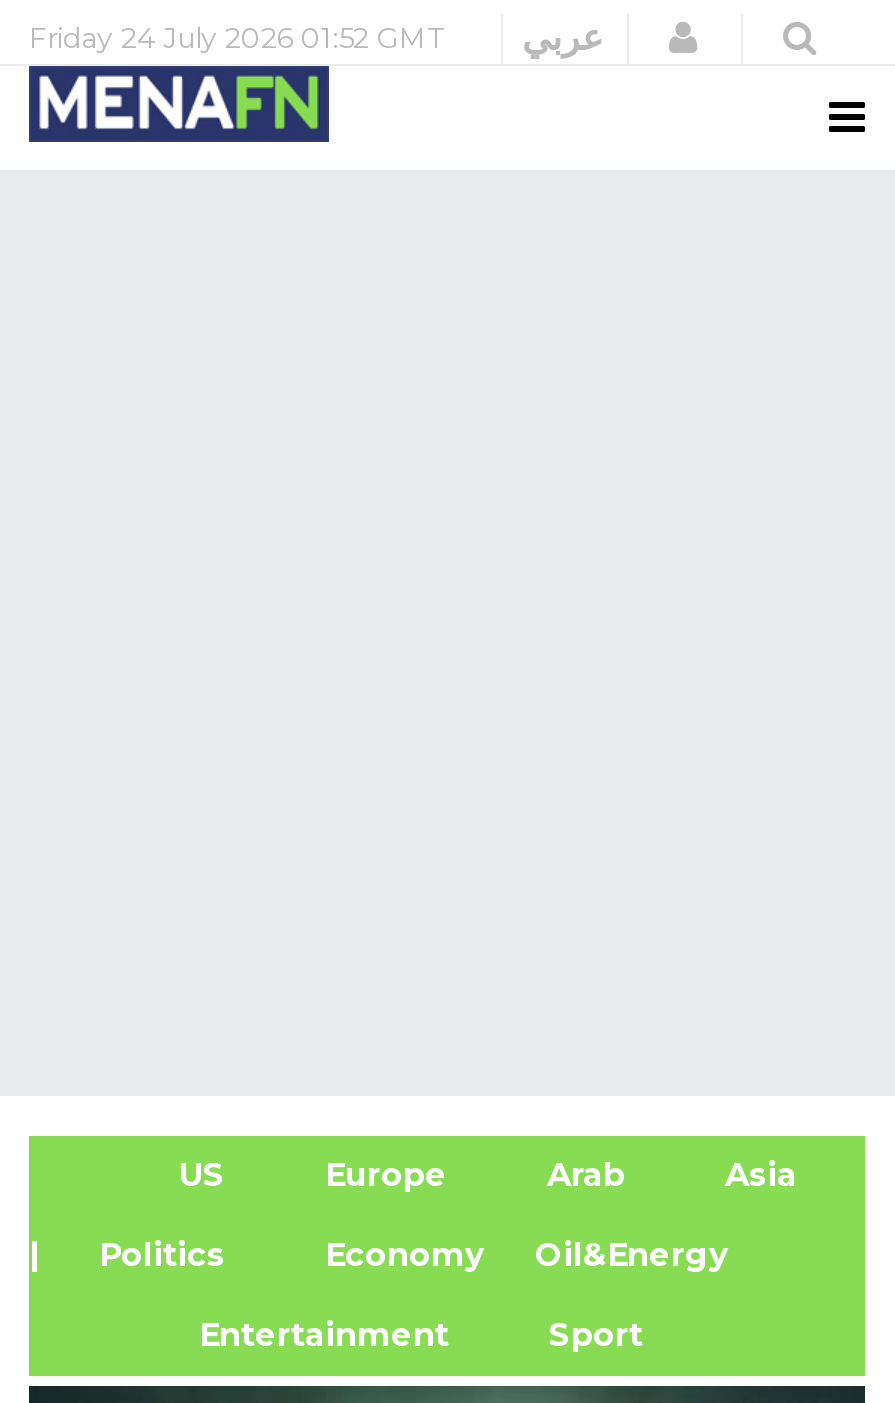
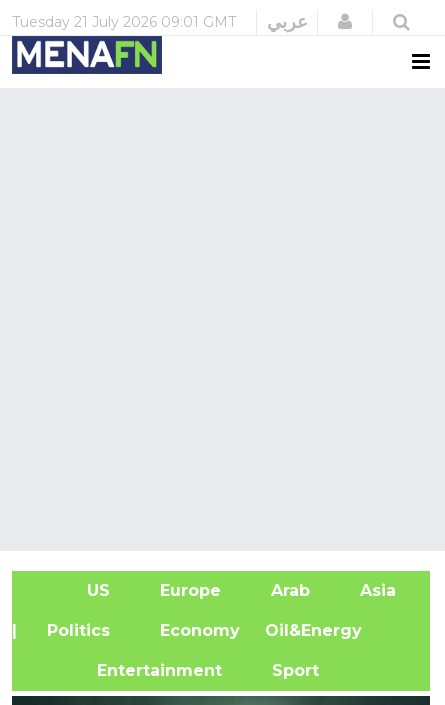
[29,20,443,56] Friday 24 July 2026 01:52 GMT -> [12,13,236,31] Tuesday 21 July 2026 09:01 GMT

